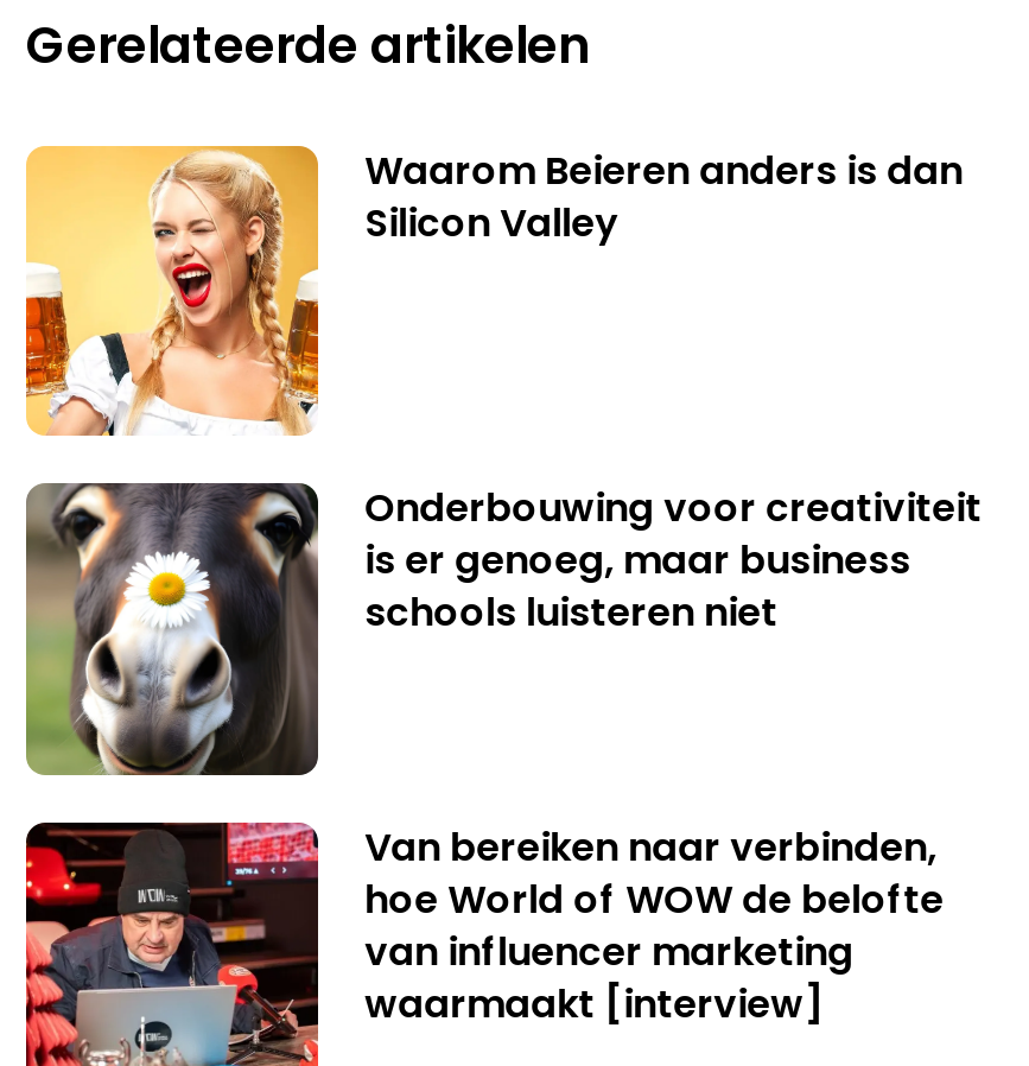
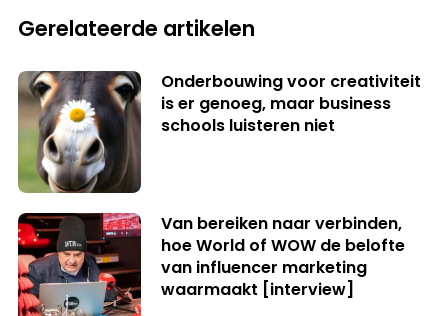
[24,143,963,436] [image] | Waarom Beieren anders is dan | Silicon Valley -> none

